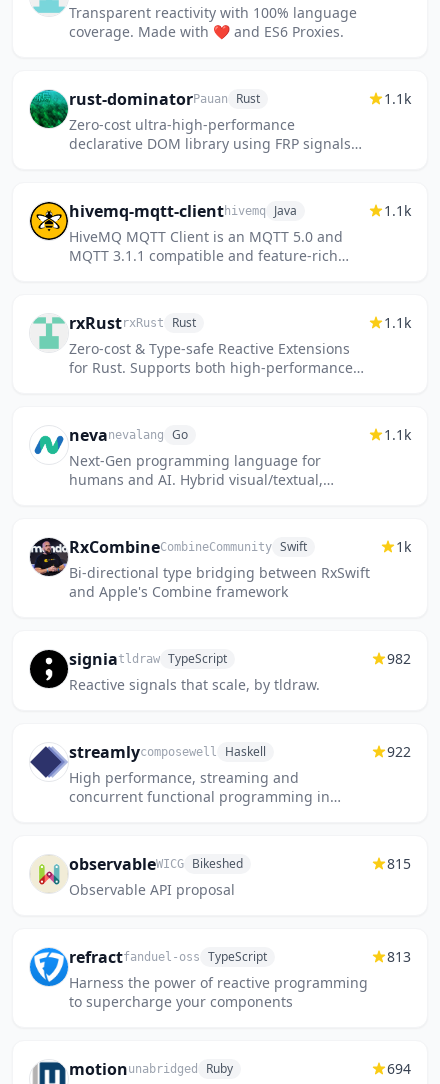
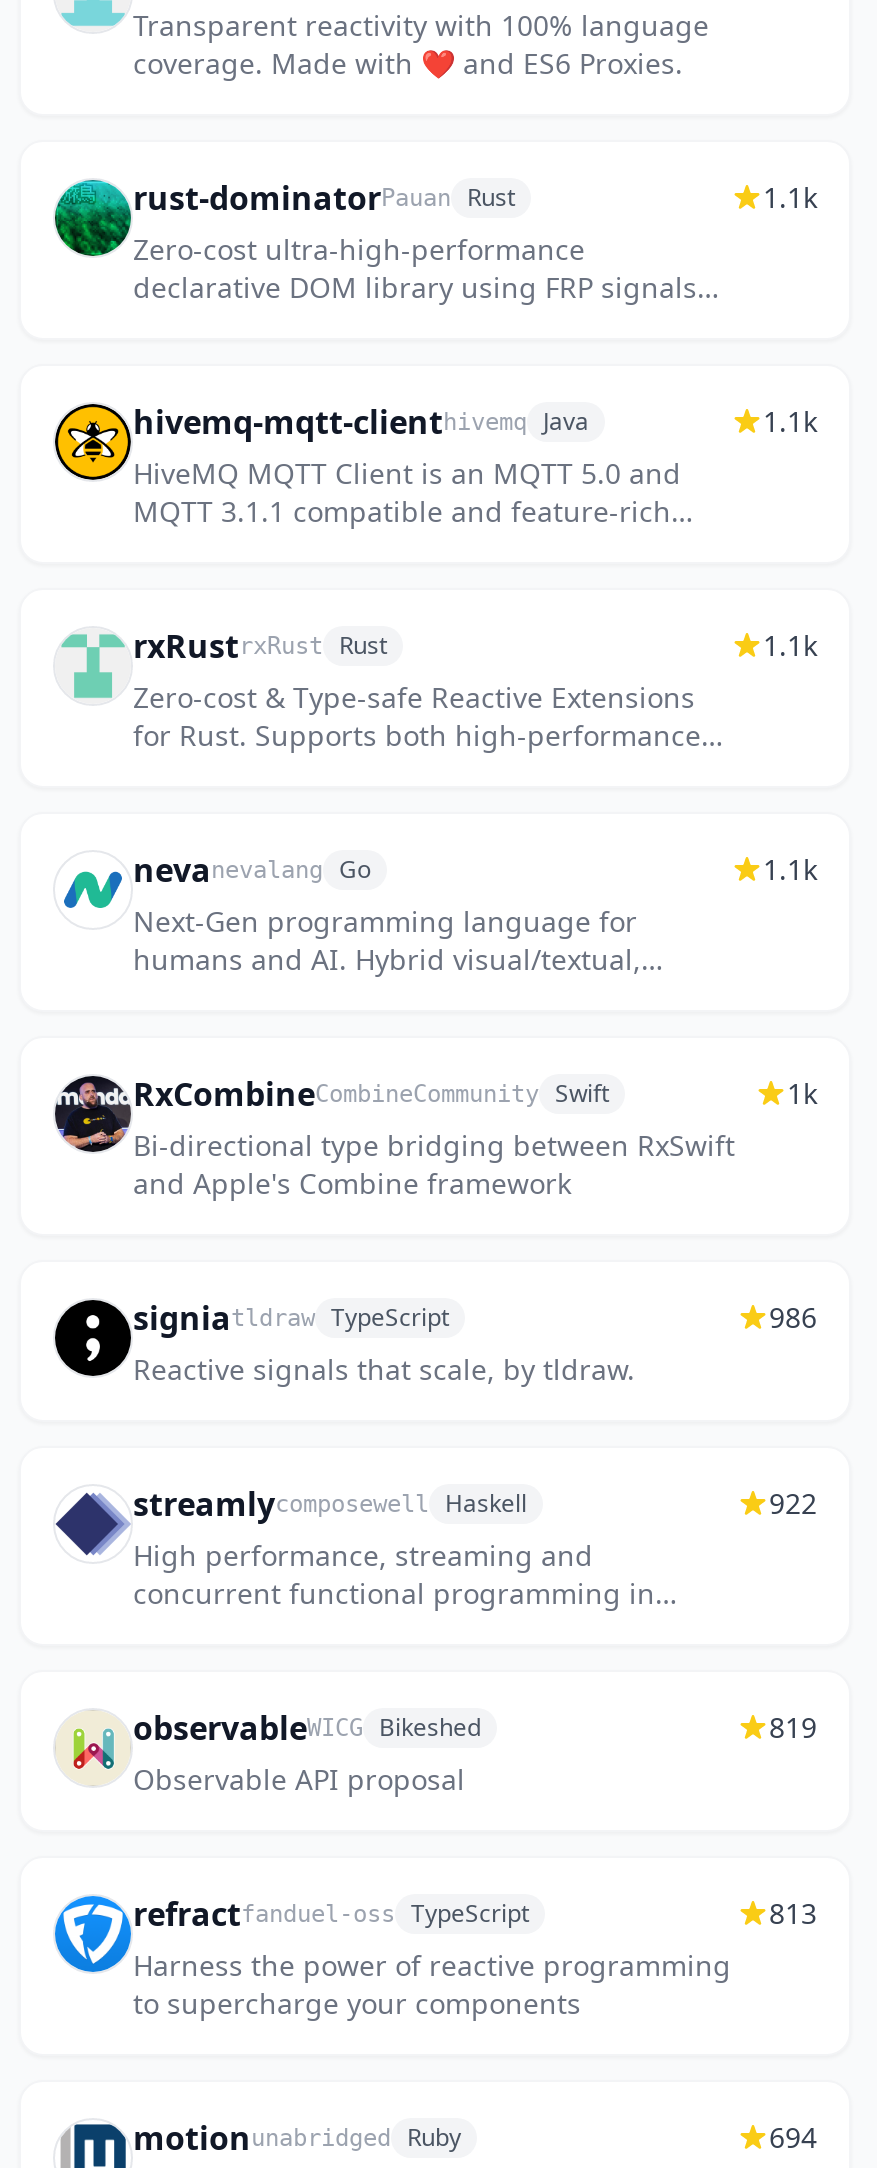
[387,649,411,668] 982 -> [769,1298,817,1336] 986
[387,854,411,873] 815 -> [769,1708,817,1746] 819

